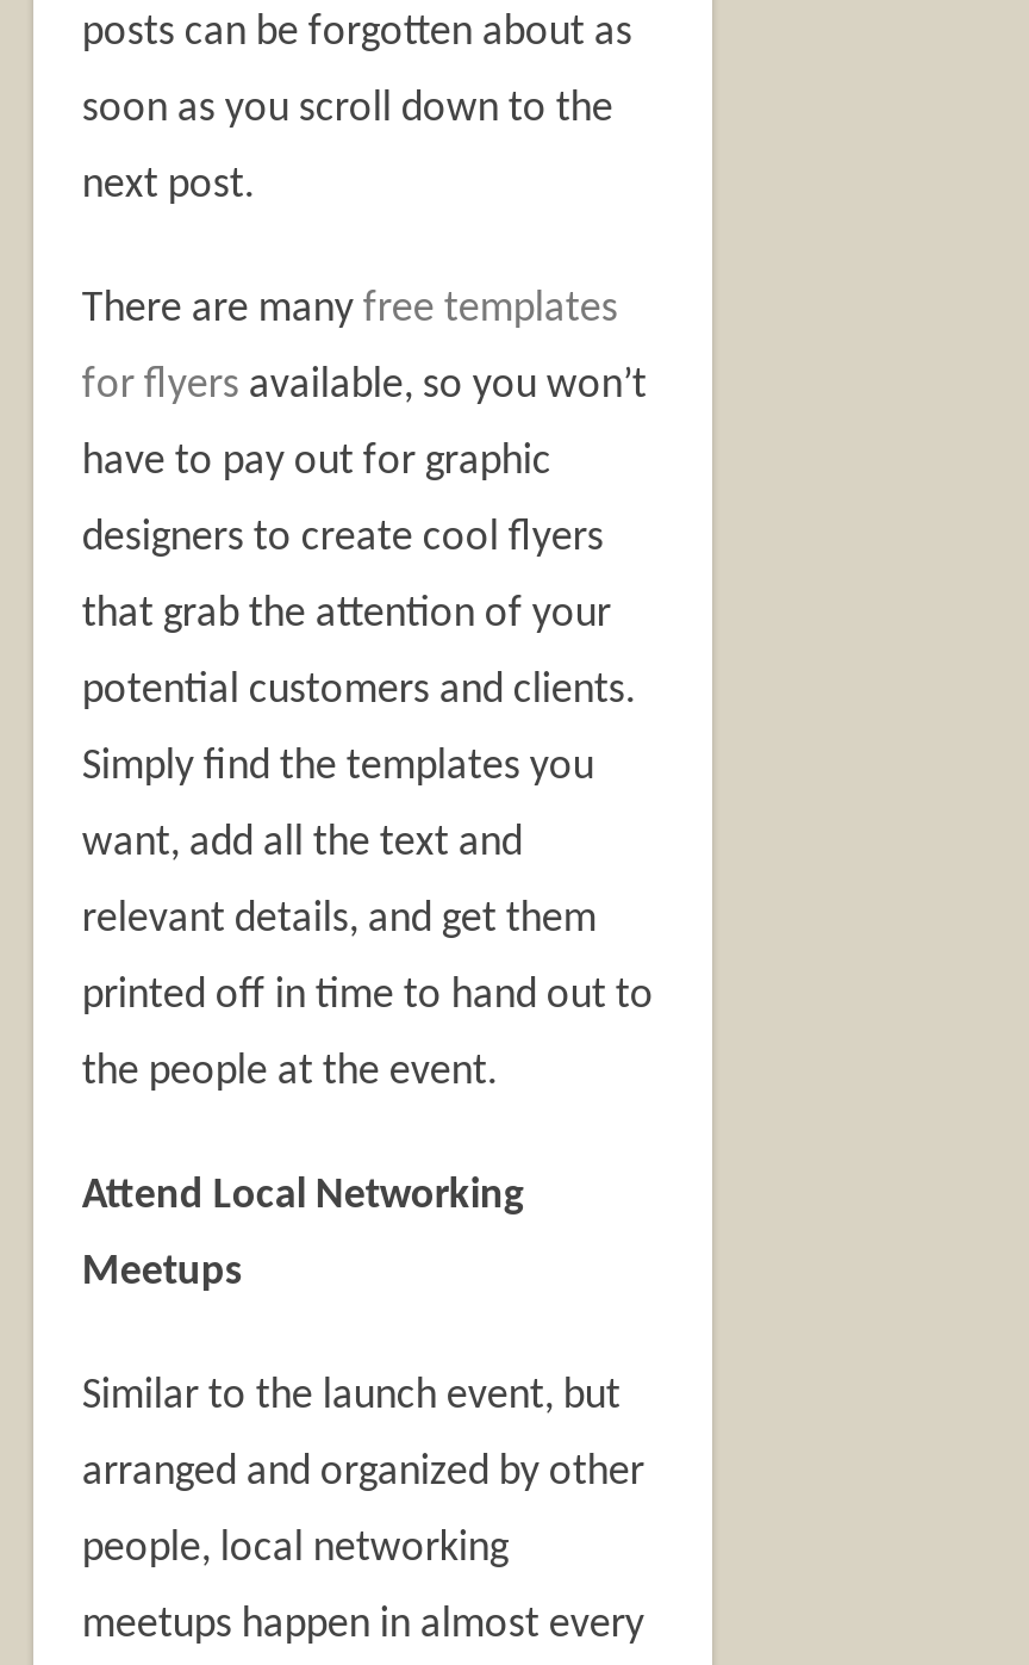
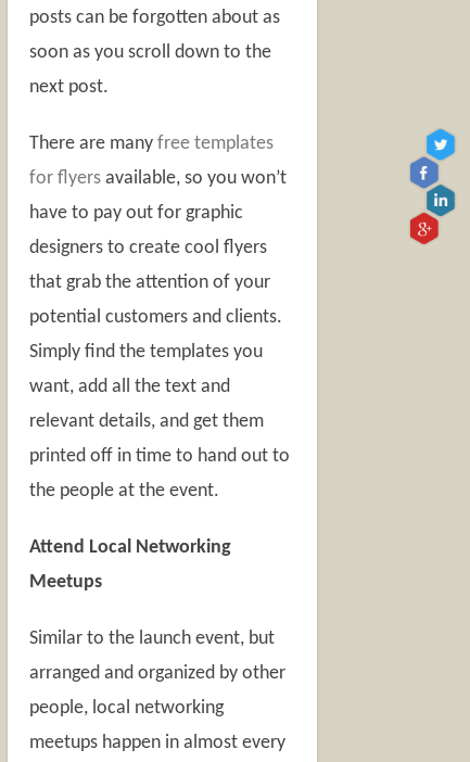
none -> [408,127,457,245] [image]

